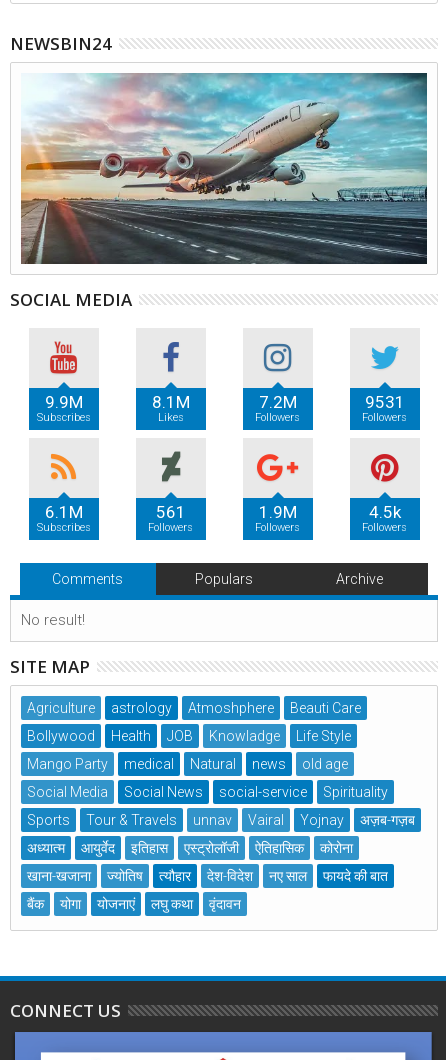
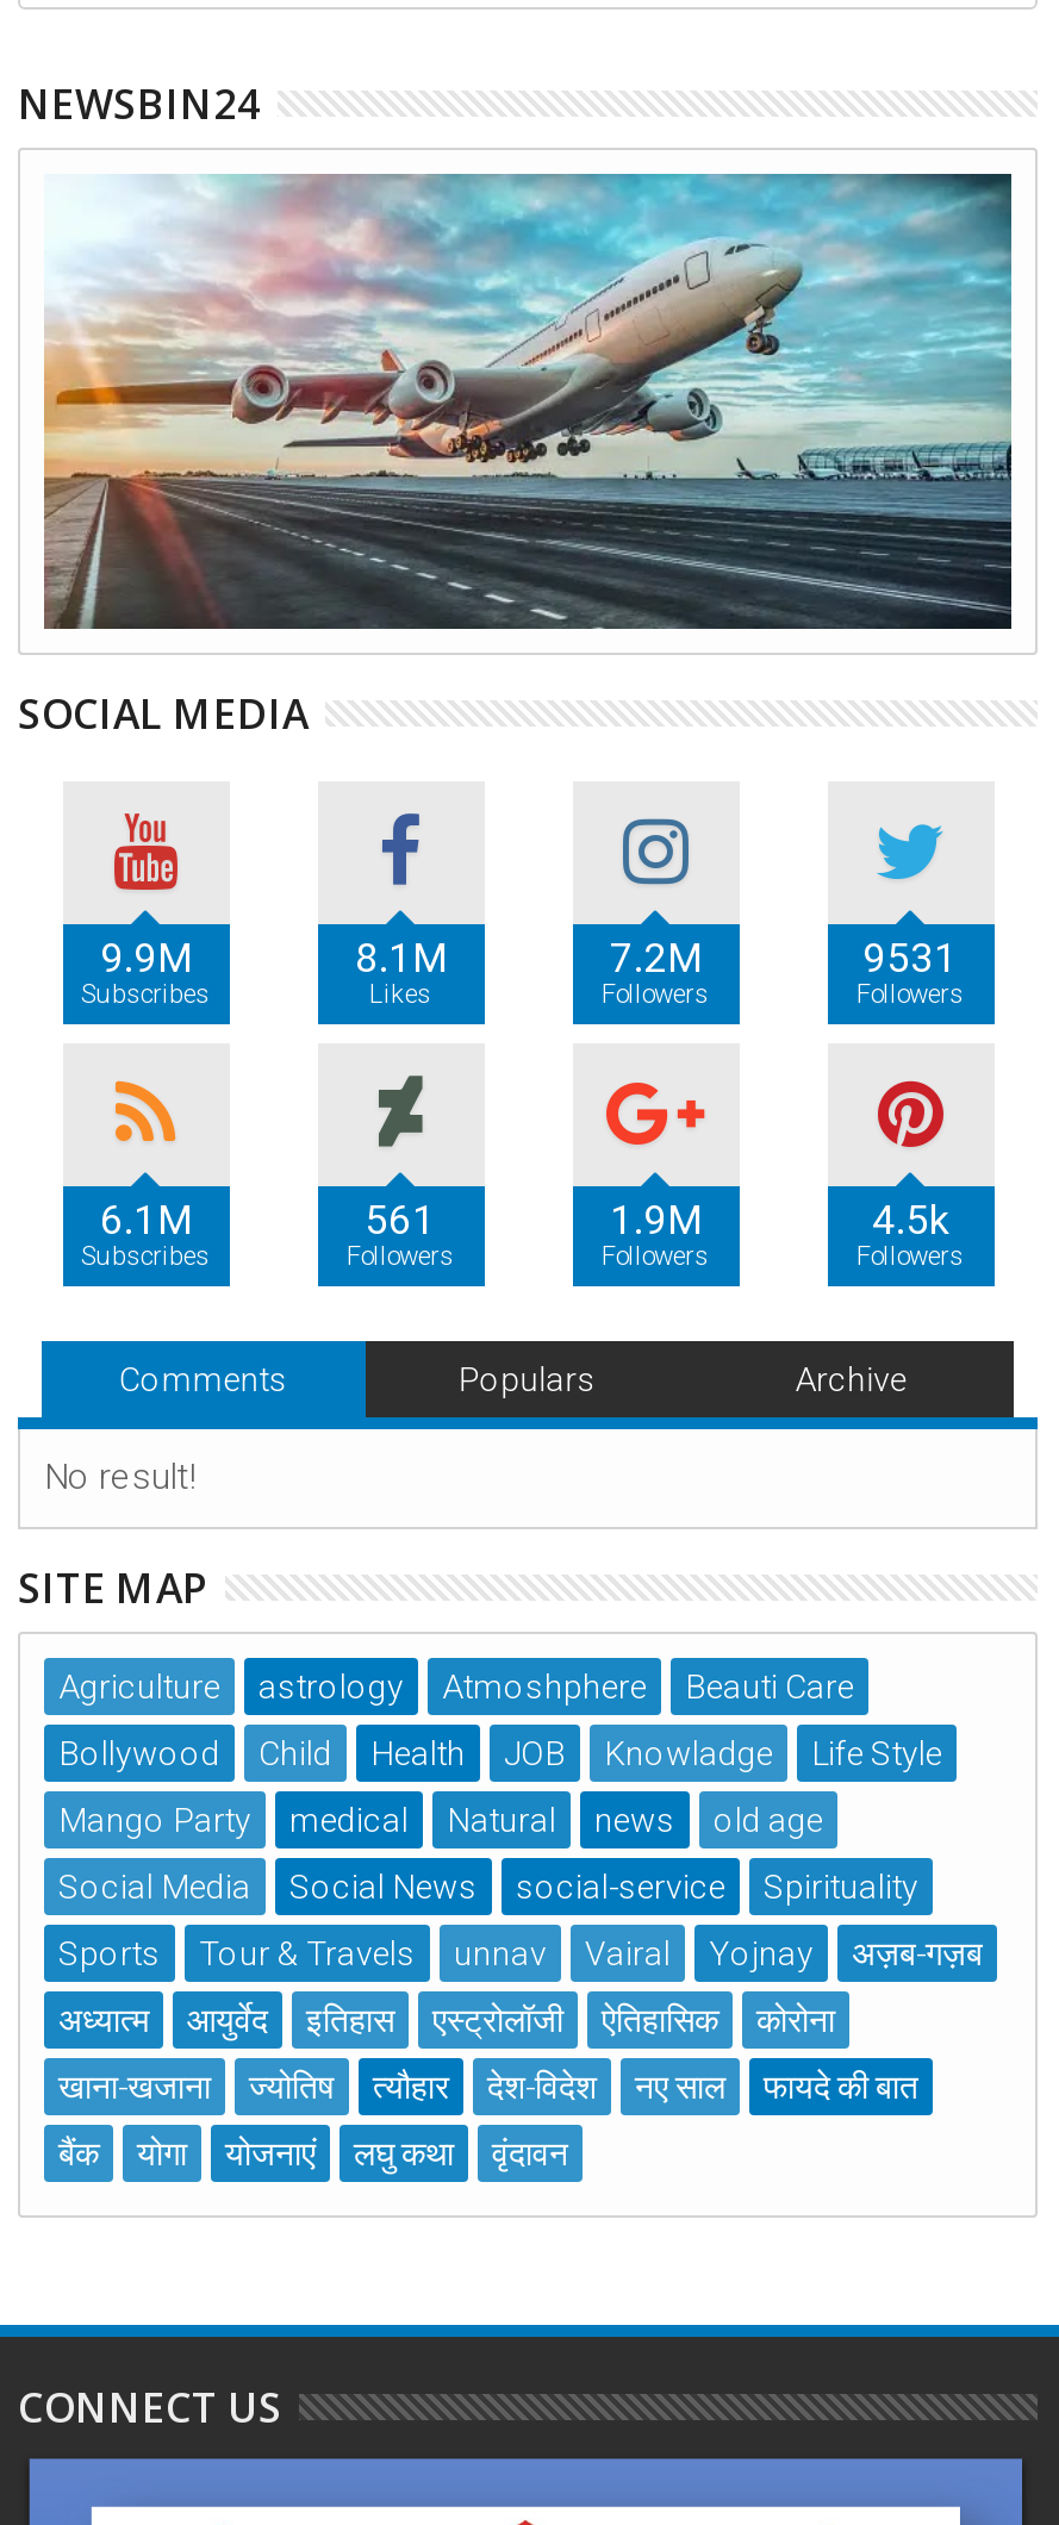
none -> [258,1733,332,1772] Child

